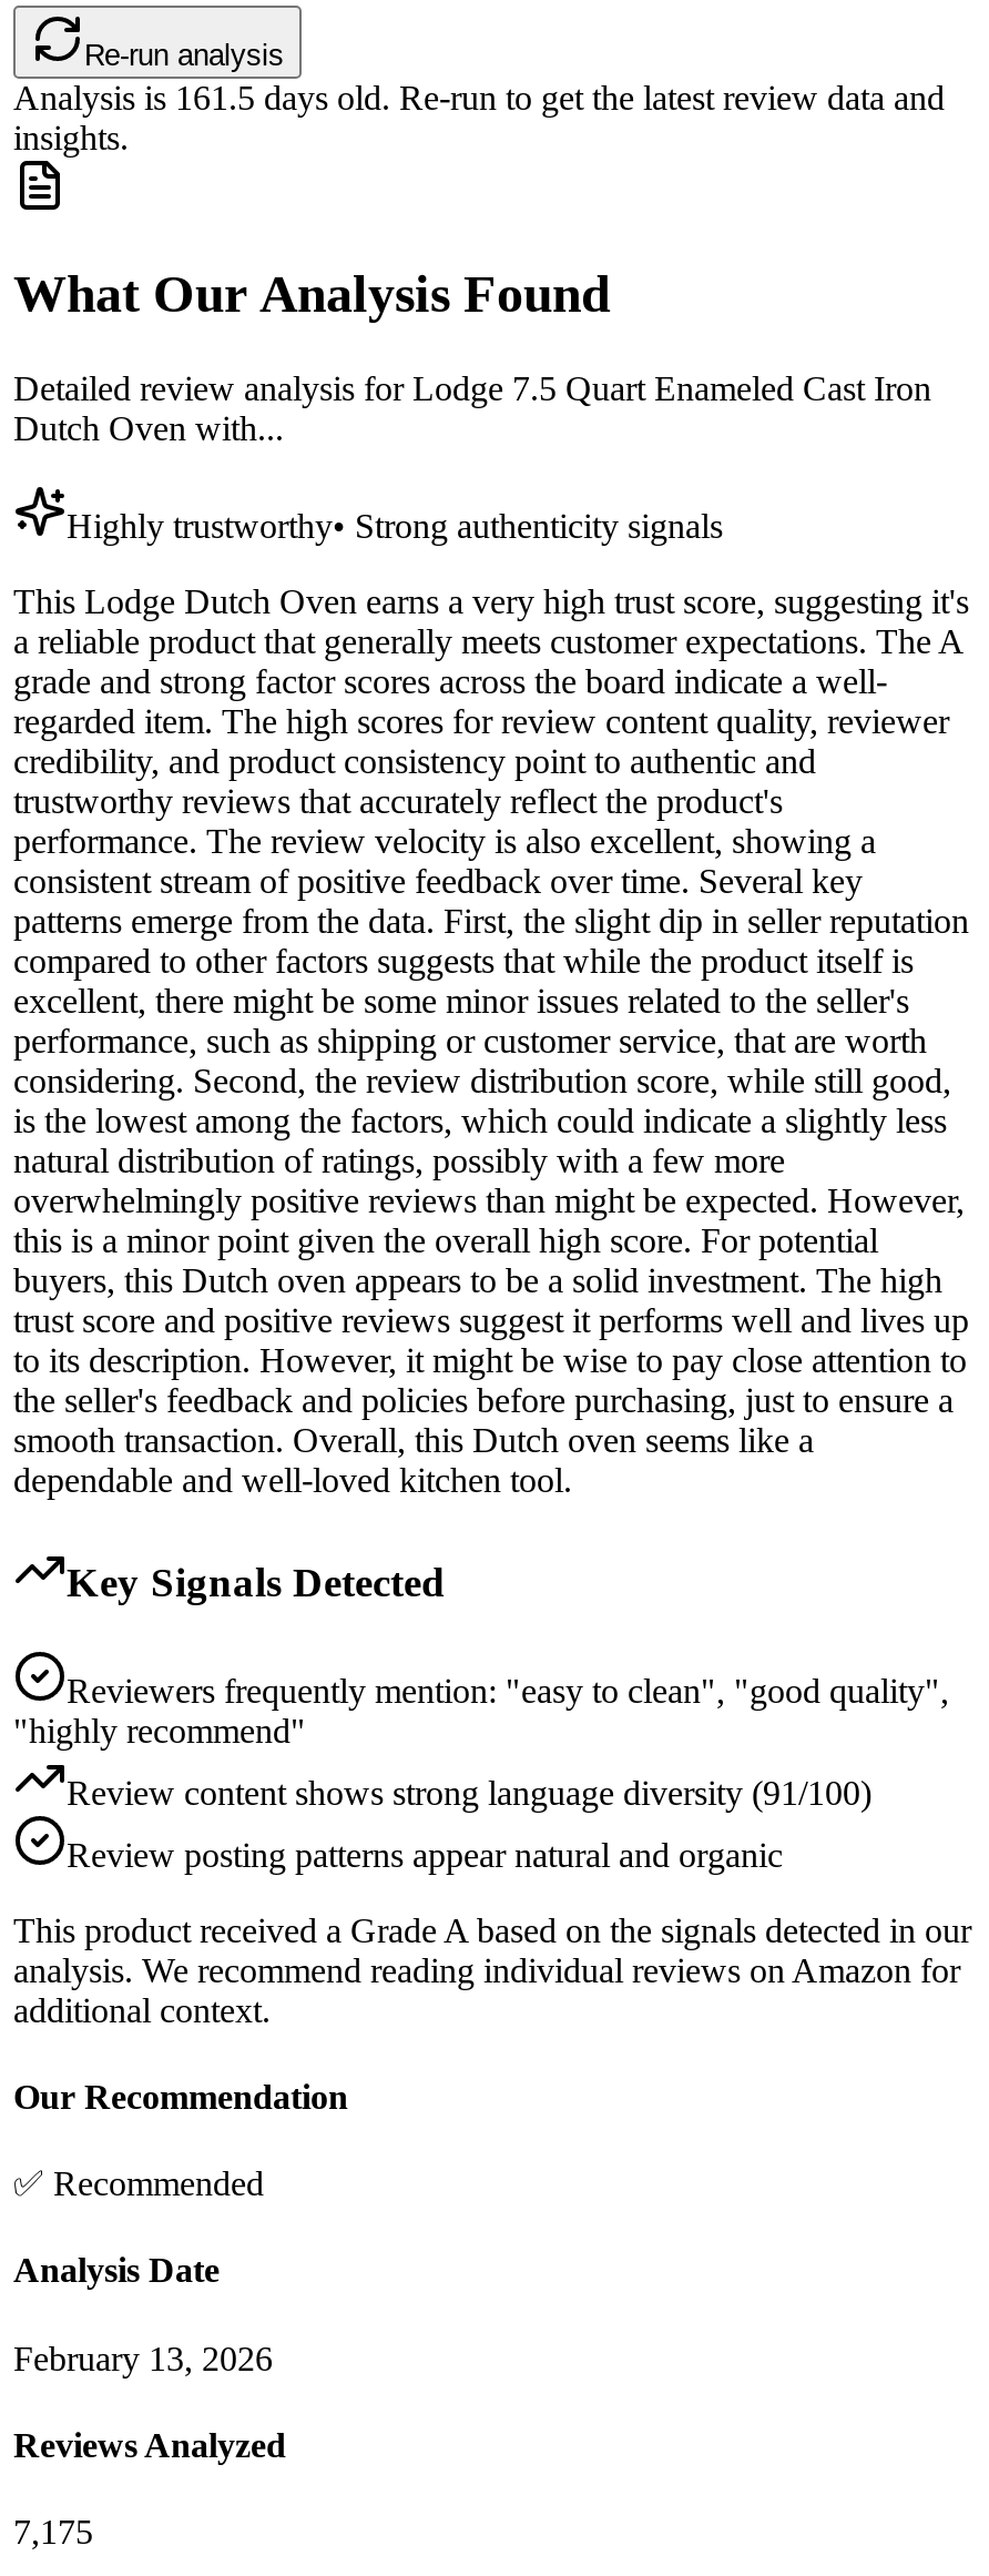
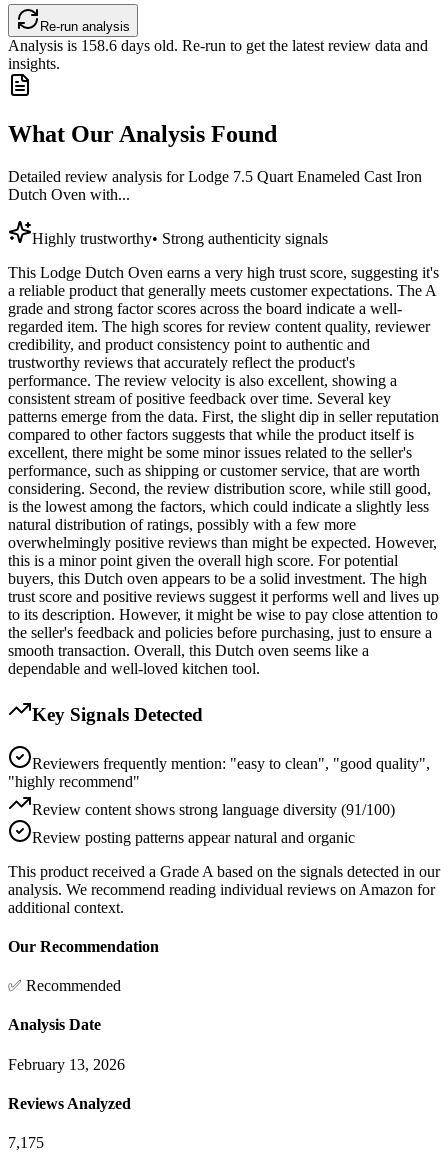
[13,79,945,117] Analysis is161.5days old. Re-run to get the latest review data and -> [8,37,428,54] Analysis is158.6days old. Re-run to get the latest review data and

